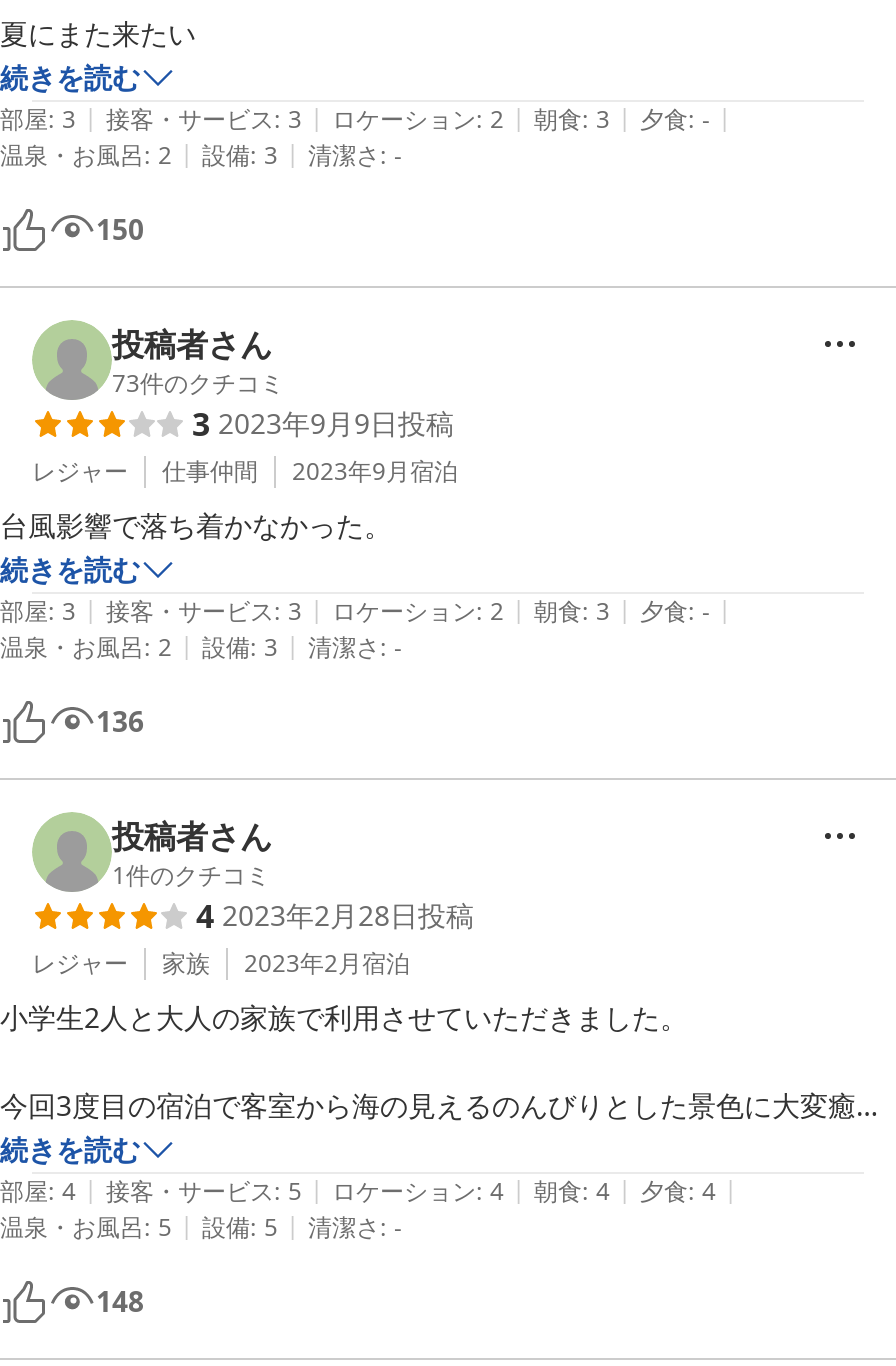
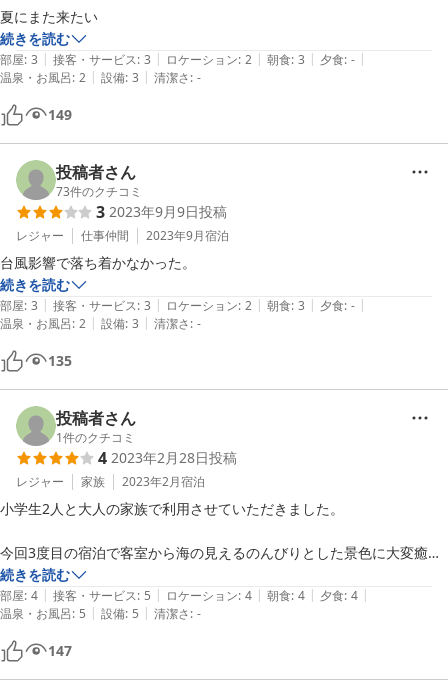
[96,210,144,248] 150 -> [48,105,72,124] 149
[96,702,144,740] 136 -> [48,351,72,370] 135
[96,1282,144,1320] 148 -> [48,641,72,660] 147

